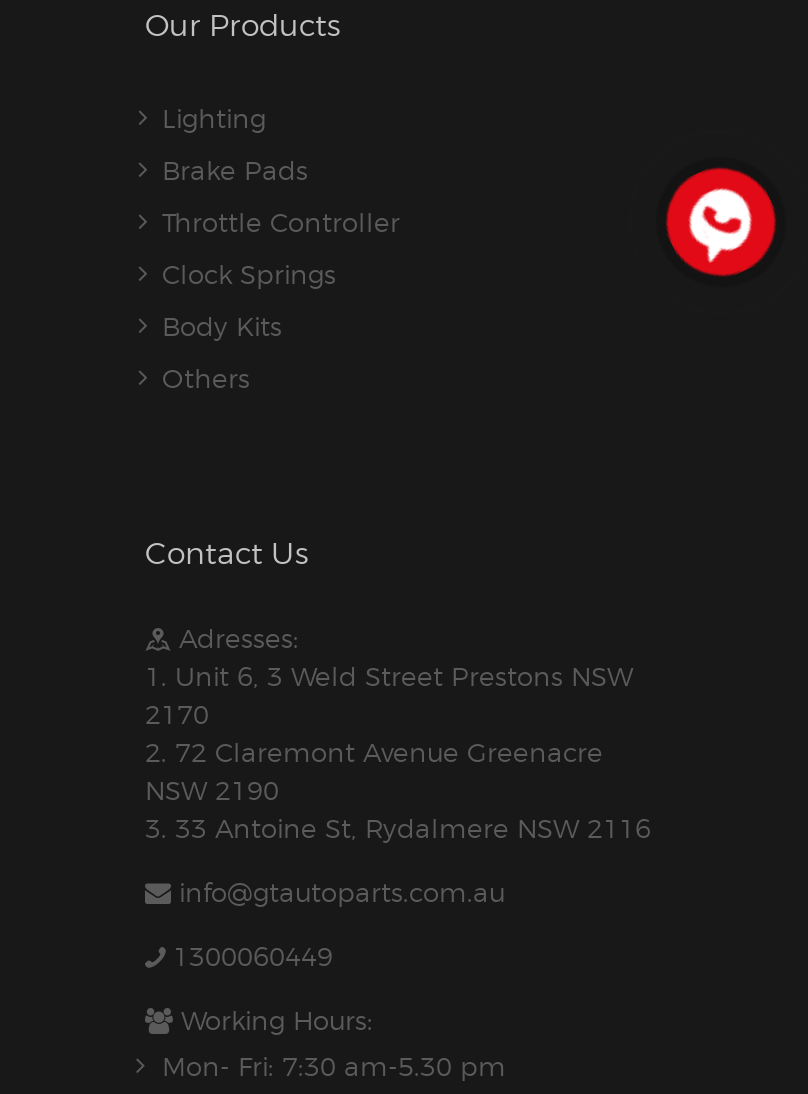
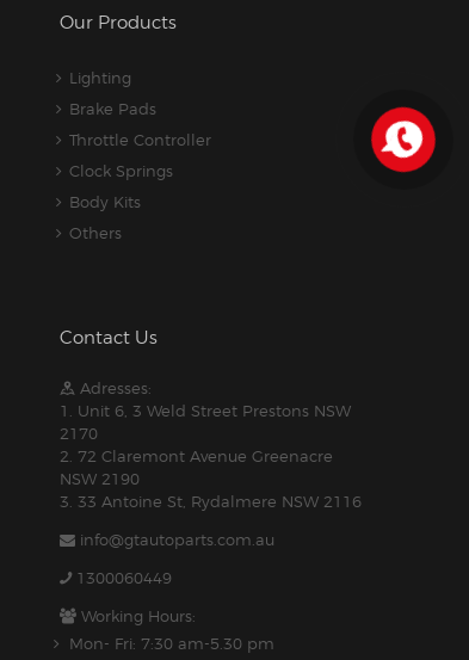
[685,166,751,278] [image] -> [370,121,422,173] [image]

